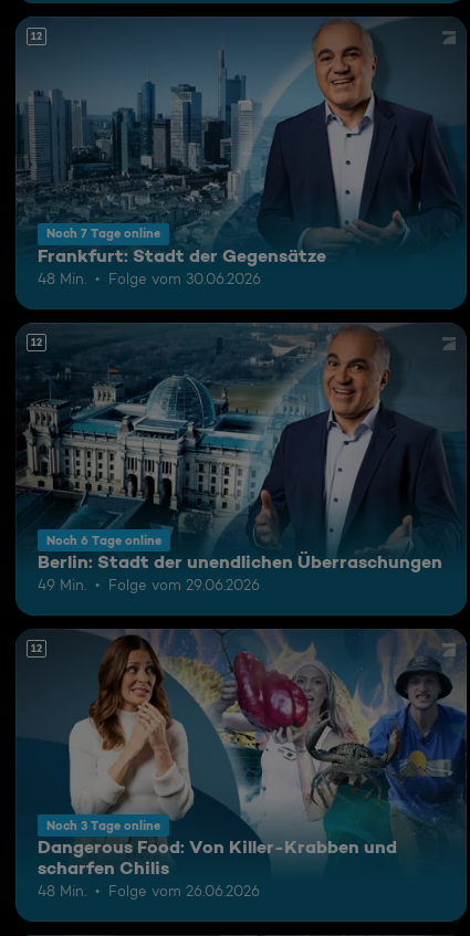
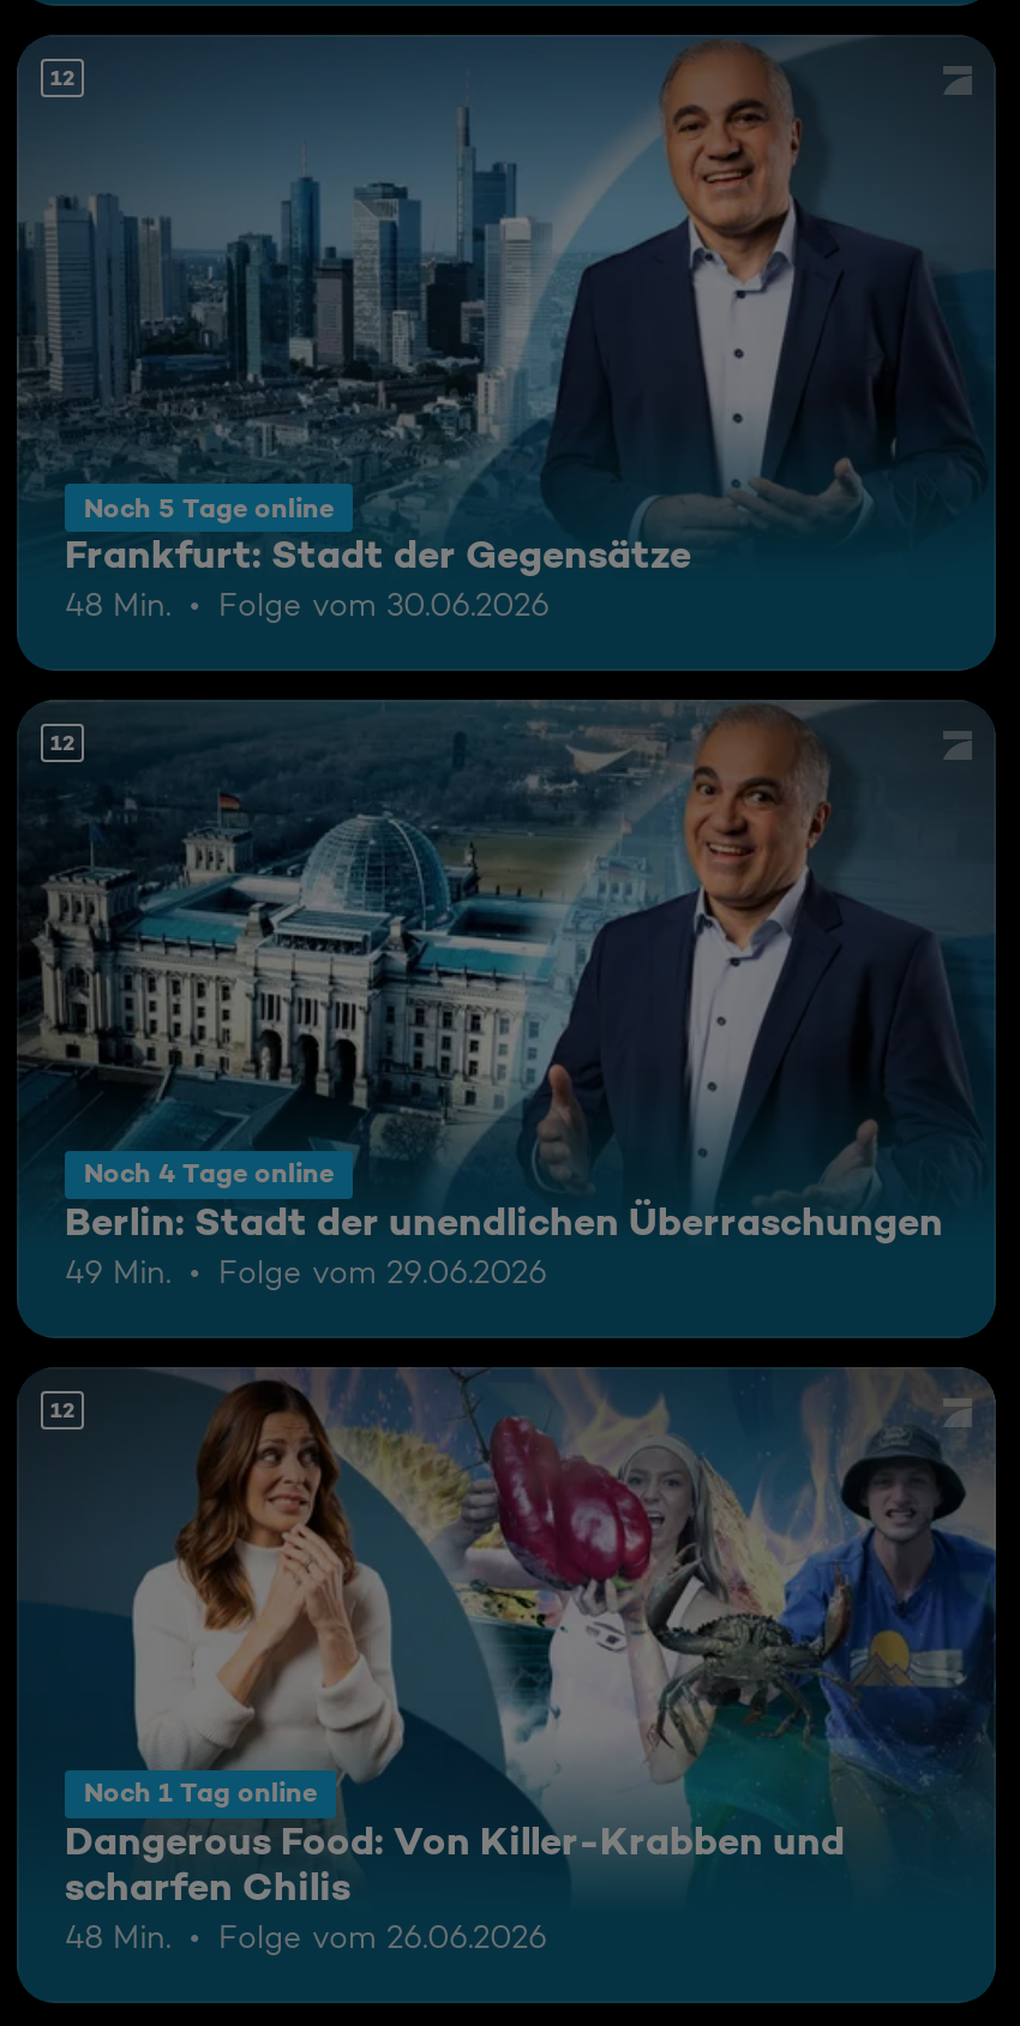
[46,226,160,241] Noch 7 Tage online -> [84,490,334,524] Noch 5 Tage online
[46,532,161,548] Noch 6 Tage online -> [84,1156,334,1189] Noch 4 Tage online
[46,817,160,833] Noch 3 Tage online -> [84,1776,317,1809] Noch 1 Tag online

